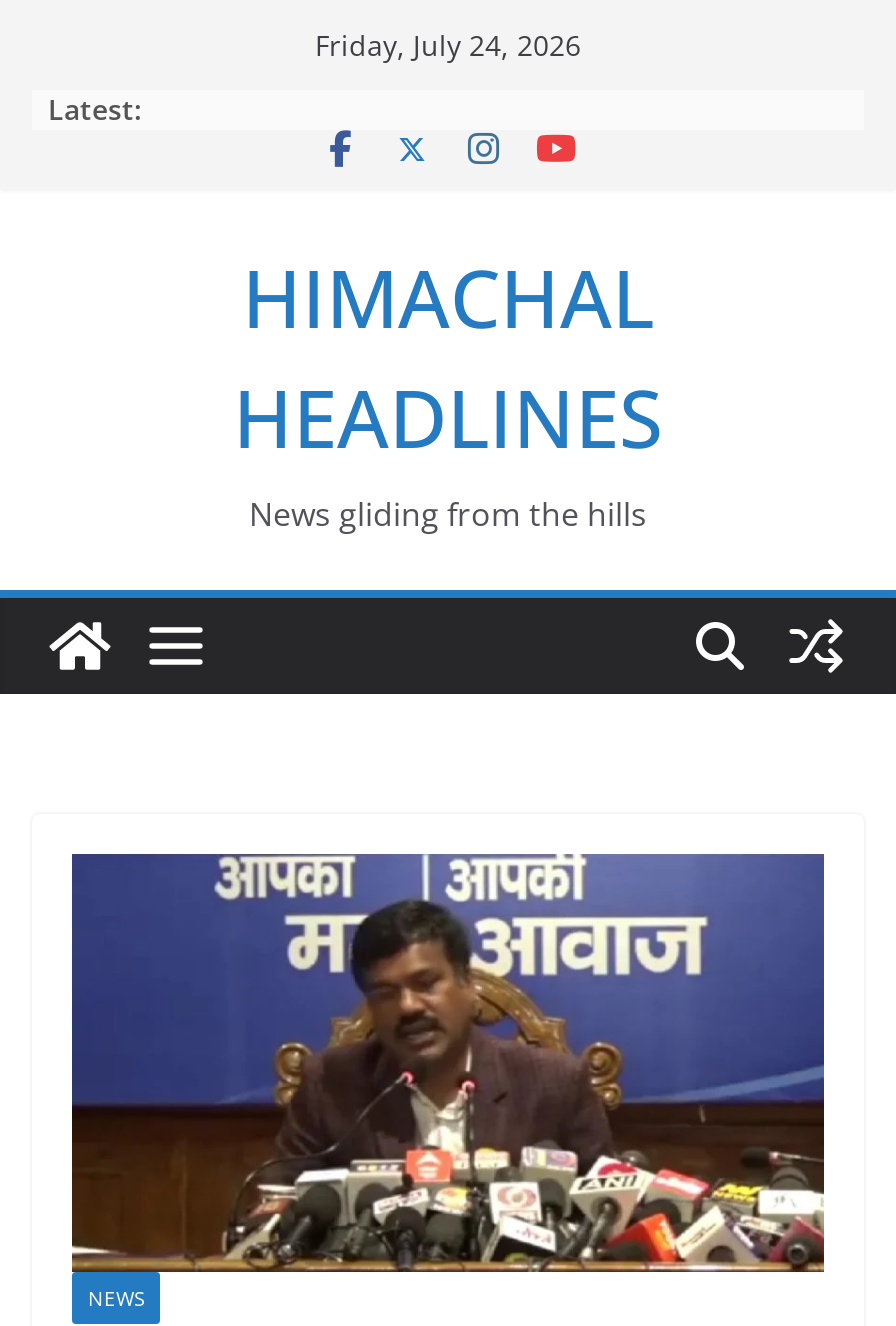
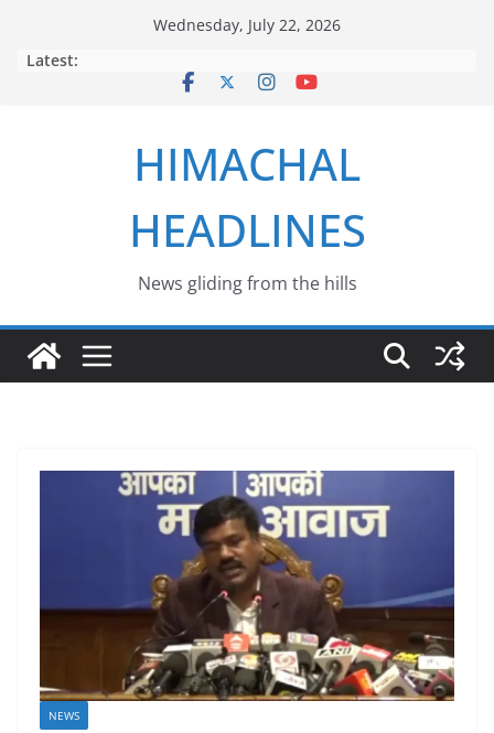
[315,26,581,64] Friday, July 24, 2026 -> [153,14,341,35] Wednesday, July 22, 2026

